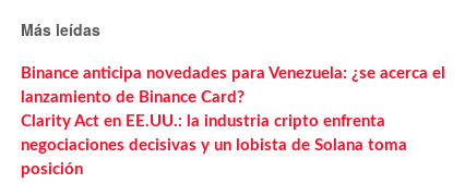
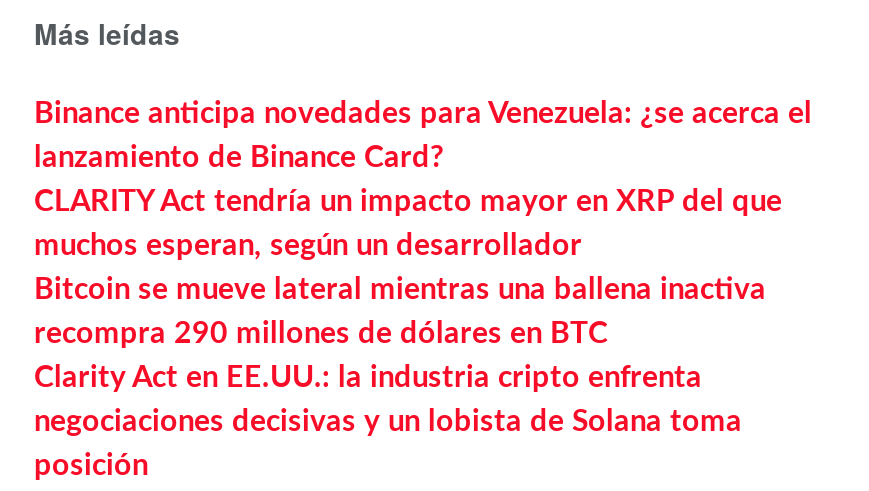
none -> [34,187,782,349] CLARITY Act tendría un impacto mayor en XRP del que | muchos esperan, según un desarrollador | Bitcoin se mueve lateral mientras una ballena inactiva | recompra 290 millones de dólares en BTC

